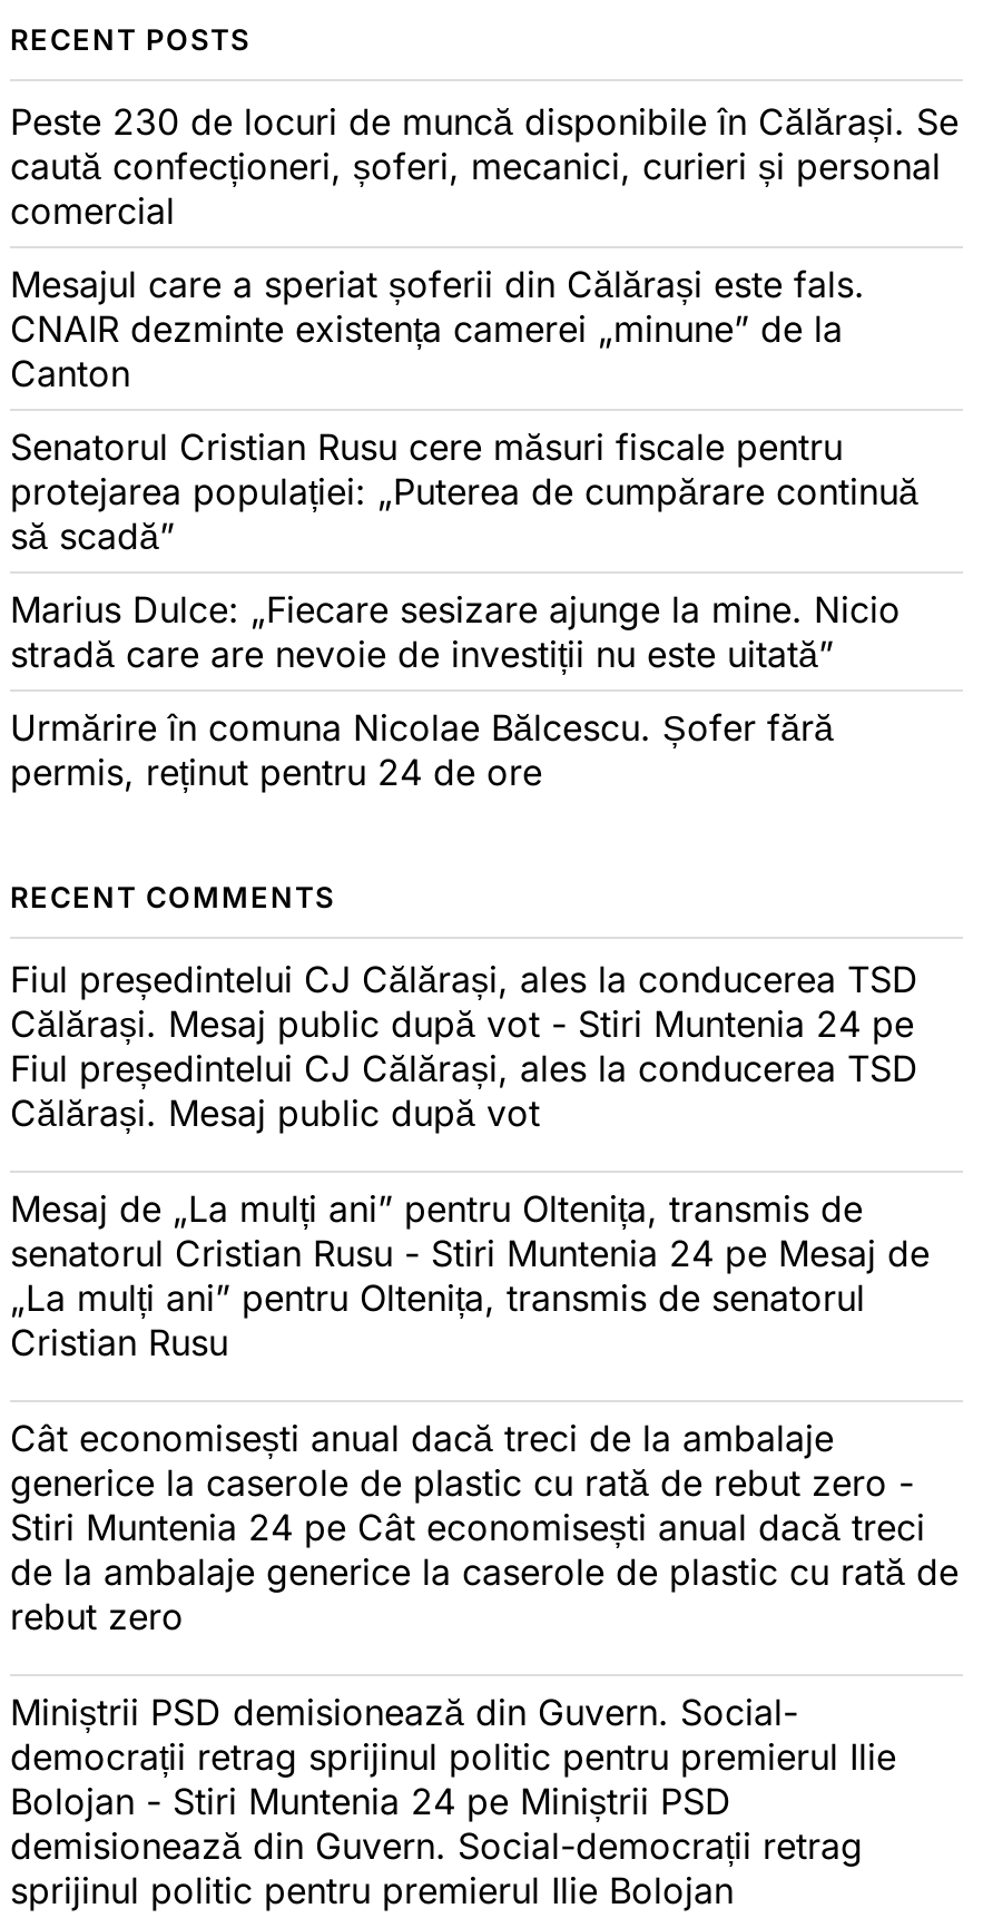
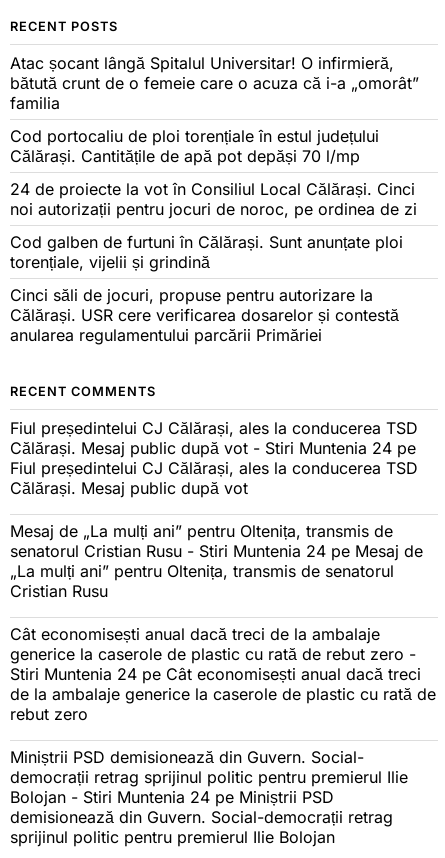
[10,99,959,232] Peste 230 de locuri de muncă disponibile în Călărași. Se | caută confecționeri, șoferi, mecanici, curieri și personal | comercial -> [10,53,419,113] Atac șocant lângă Spitalul Universitar! O infirmieră, | bătută crunt de o femeie care o acuza că i-a „omorât” | familia
[10,261,865,395] Mesajul care a speriat șoferii din Călărași este fals. | CNAIR dezminte existența camerei „minune” de la | Canton -> [10,126,379,166] Cod portocaliu de ploi torențiale în estul județului | Călărași. Cantitățile de apă pot depăși 70 l/mp
[10,424,918,558] Senatorul Cristian Rusu cere măsuri fiscale pentru | protejarea populației: „Puterea de cumpărare continuă | să scadă” -> [10,179,417,219] 24 de proiecte la vot în Consiliul Local Călărași. Cinci | noi autorizații pentru jocuri de noroc, pe ordinea de zi
[10,587,901,676] Marius Dulce: „Fiecare sesizare ajunge la mine. Nicio | stradă care are nevoie de investiții nu este uitată” -> [10,232,403,272] Cod galben de furtuni în Călărași. Sunt anunțate ploi | torențiale, vijelii și grindină
[10,705,834,794] Urmărire în comuna Nicolae Bălcescu. Șofer fără | permis, reținut pentru 24 de ore -> [10,285,399,345] Cinci săli de jocuri, propuse pentru autorizare la | Călărași. USR cere verificarea dosarelor și contestă | anularea regulamentului parcării Primăriei

